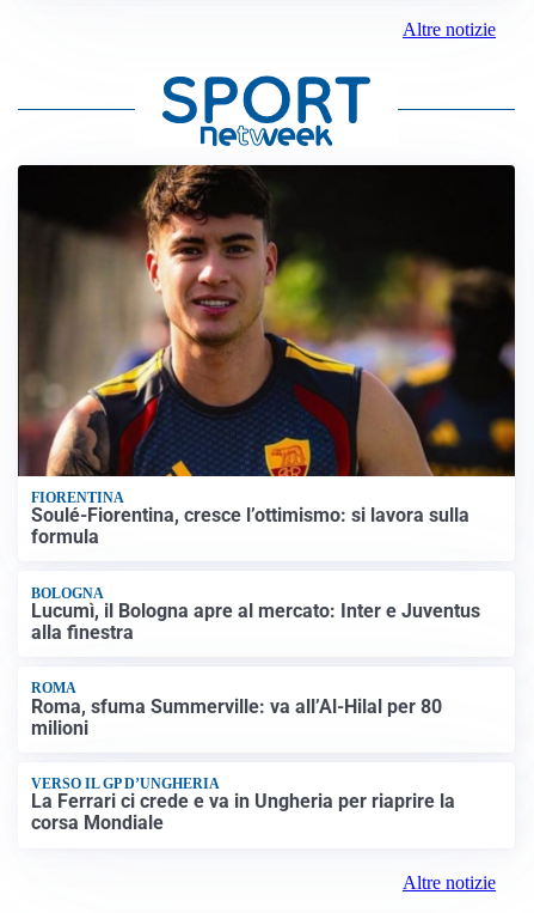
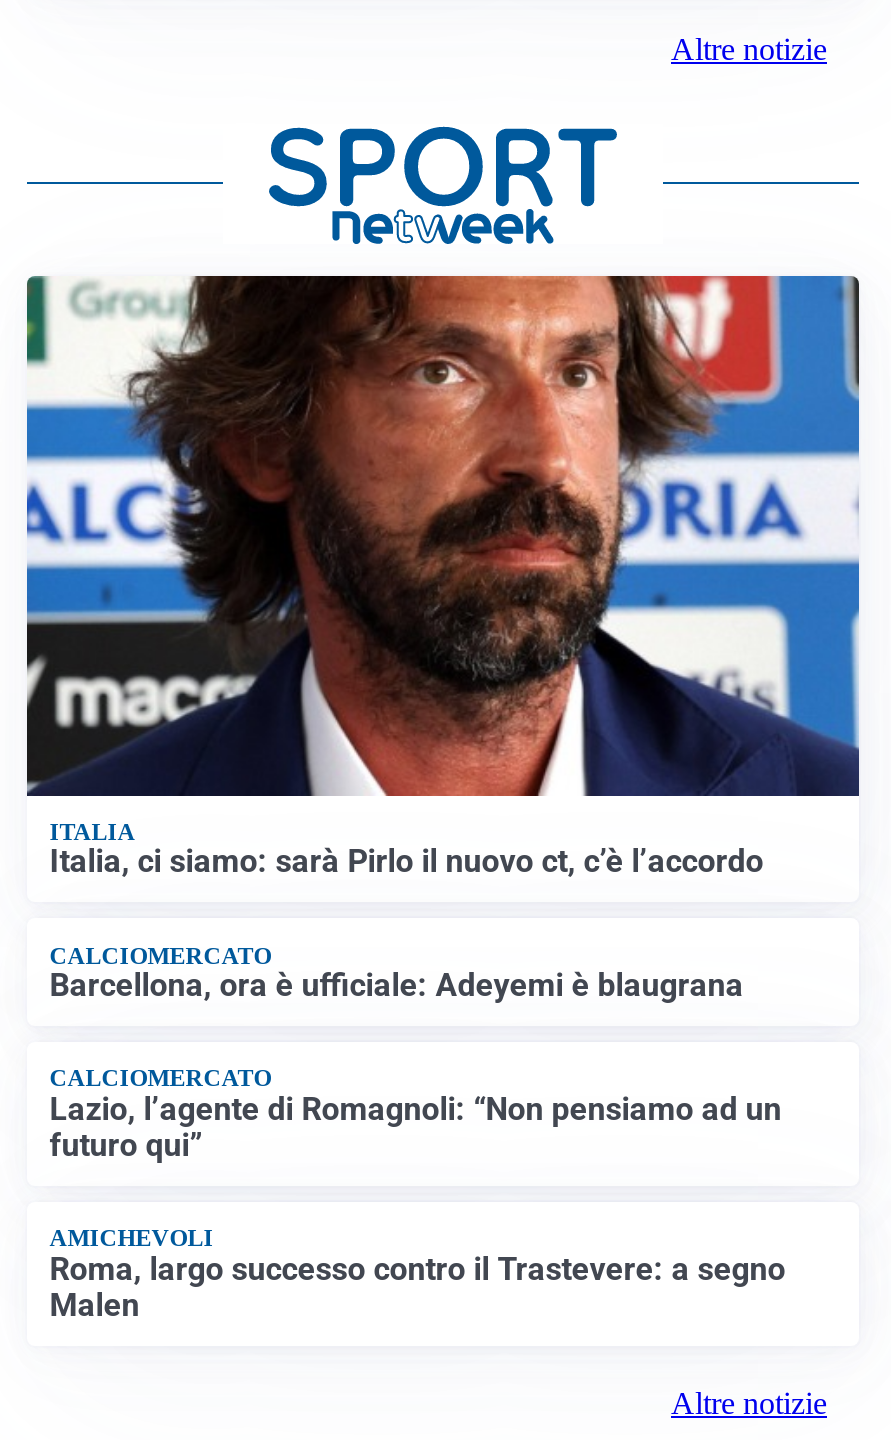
[17,164,516,548] [image] | FIORENTINA | Soulé-Fiorentina, cresce l’ottimismo: si lavora sulla | formula -> [25,274,861,880] [image] | ITALIA | Italia, ci siamo: sarà Pirlo il nuovo ct, c’è l’accordo
[31,585,480,644] BOLOGNA | Lucumì, il Bologna apre al mercato: Inter e Juventus | alla finestra -> [49,941,743,1004] CALCIOMERCATO | Barcellona, ora è ufficiale: Adeyemi è blaugrana
[31,680,442,739] ROMA | Roma, sfuma Summerville: va all’Al-Hilal per 80 | milioni -> [49,1065,781,1163] CALCIOMERCATO | Lazio, l’agente di Romagnoli: “Non pensiamo ad un | futuro qui”
[31,775,455,835] VERSO IL GP D’UNGHERIA | La Ferrari ci crede e va in Ungheria per riaprire la | corsa Mondiale -> [49,1224,785,1323] AMICHEVOLI | Roma, largo successo contro il Trastevere: a segno | Malen

